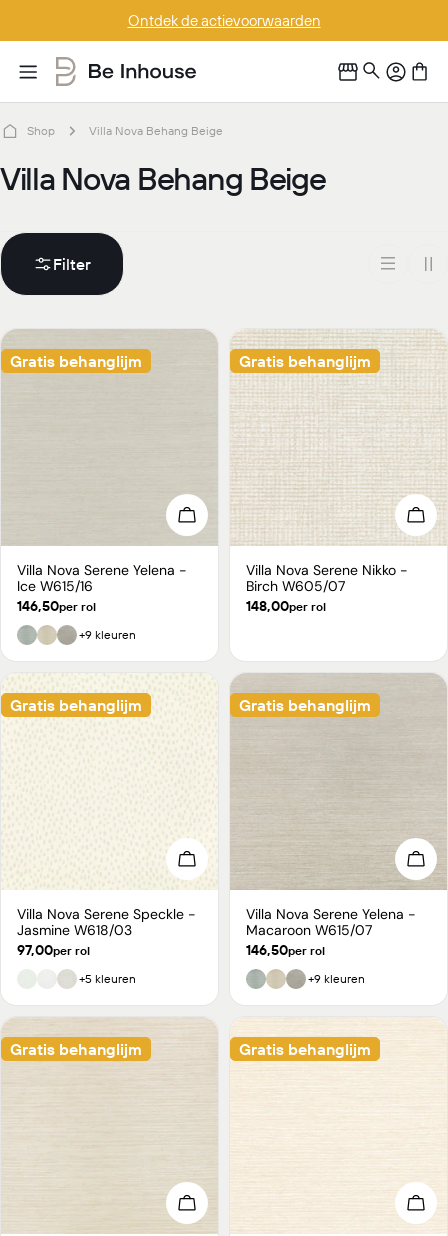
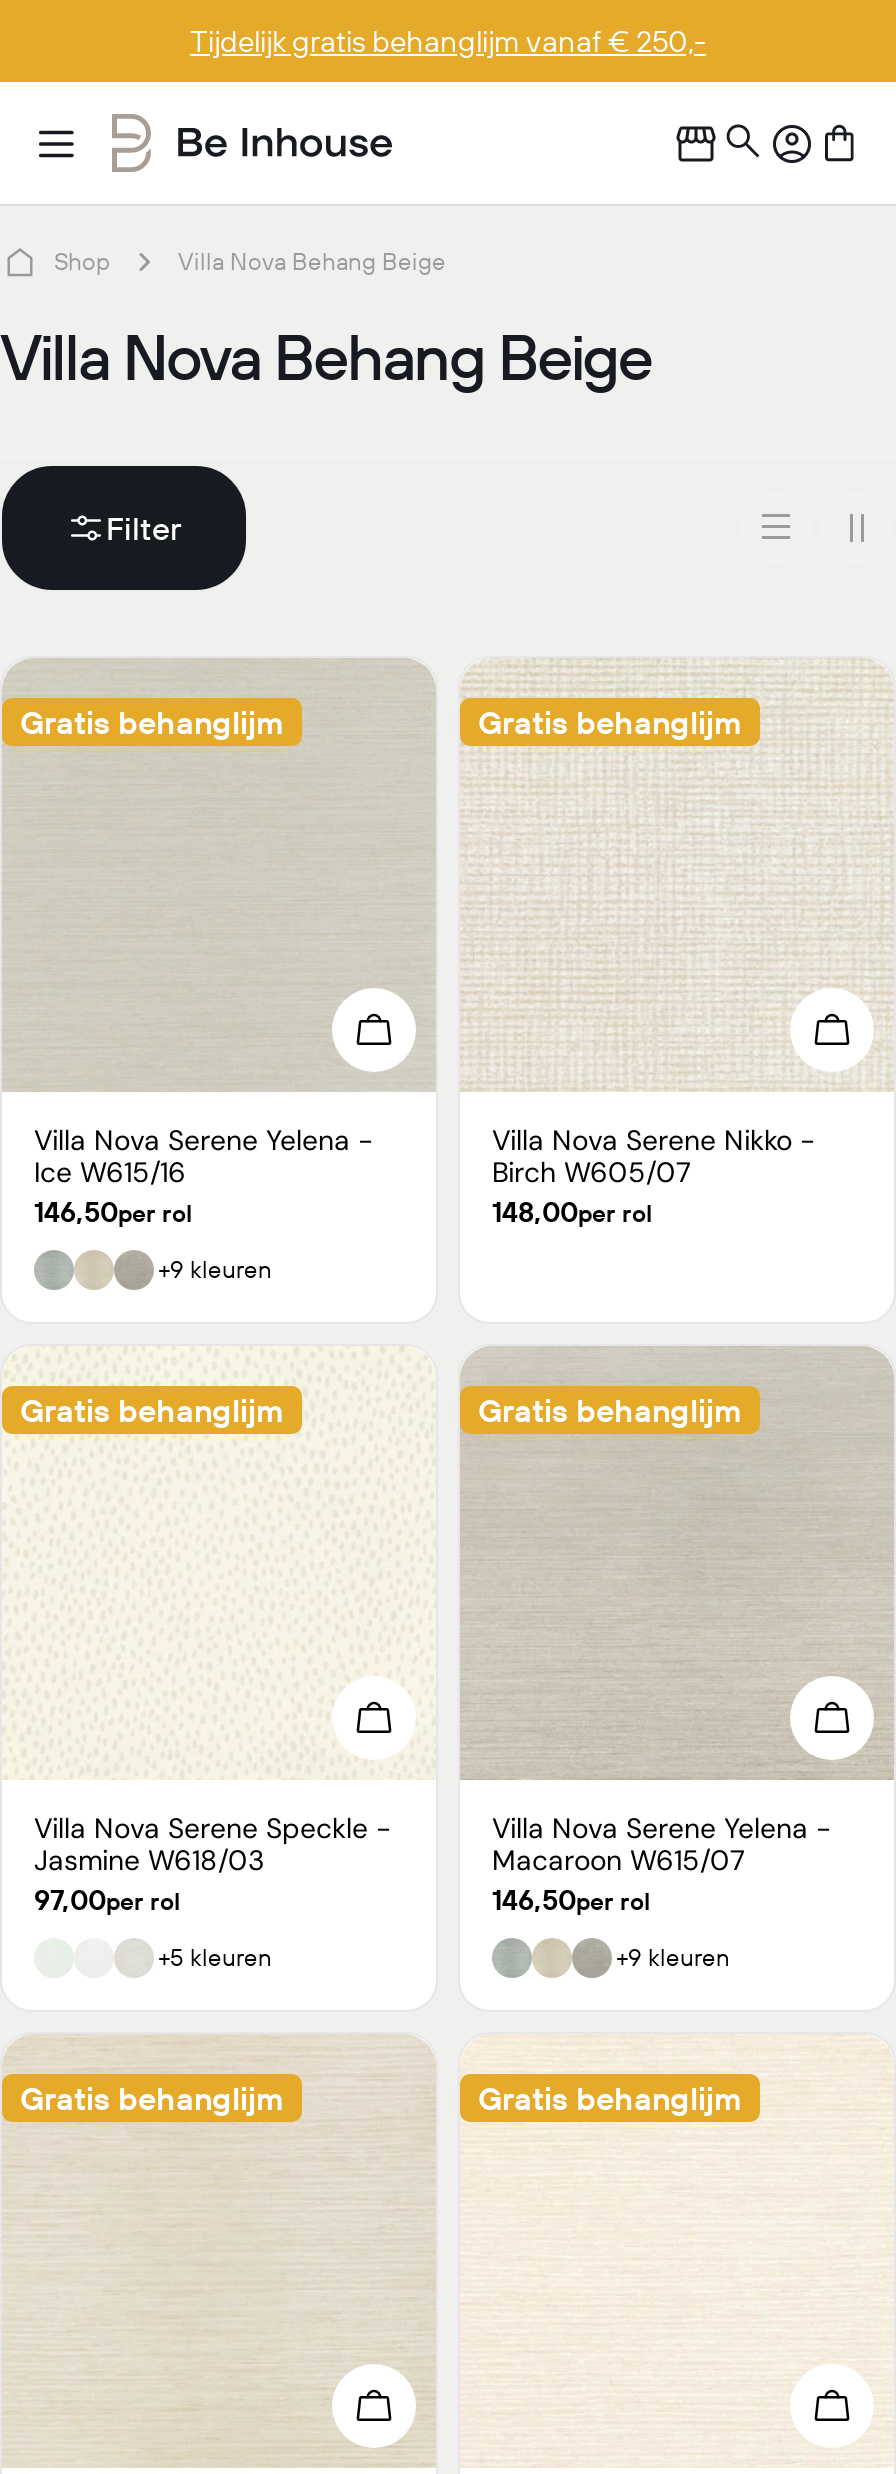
[127,11,320,30] Ontdek de actievoorwaarden -> [190,22,706,60] Tijdelijk gratis behanglijm vanaf € 250,-

